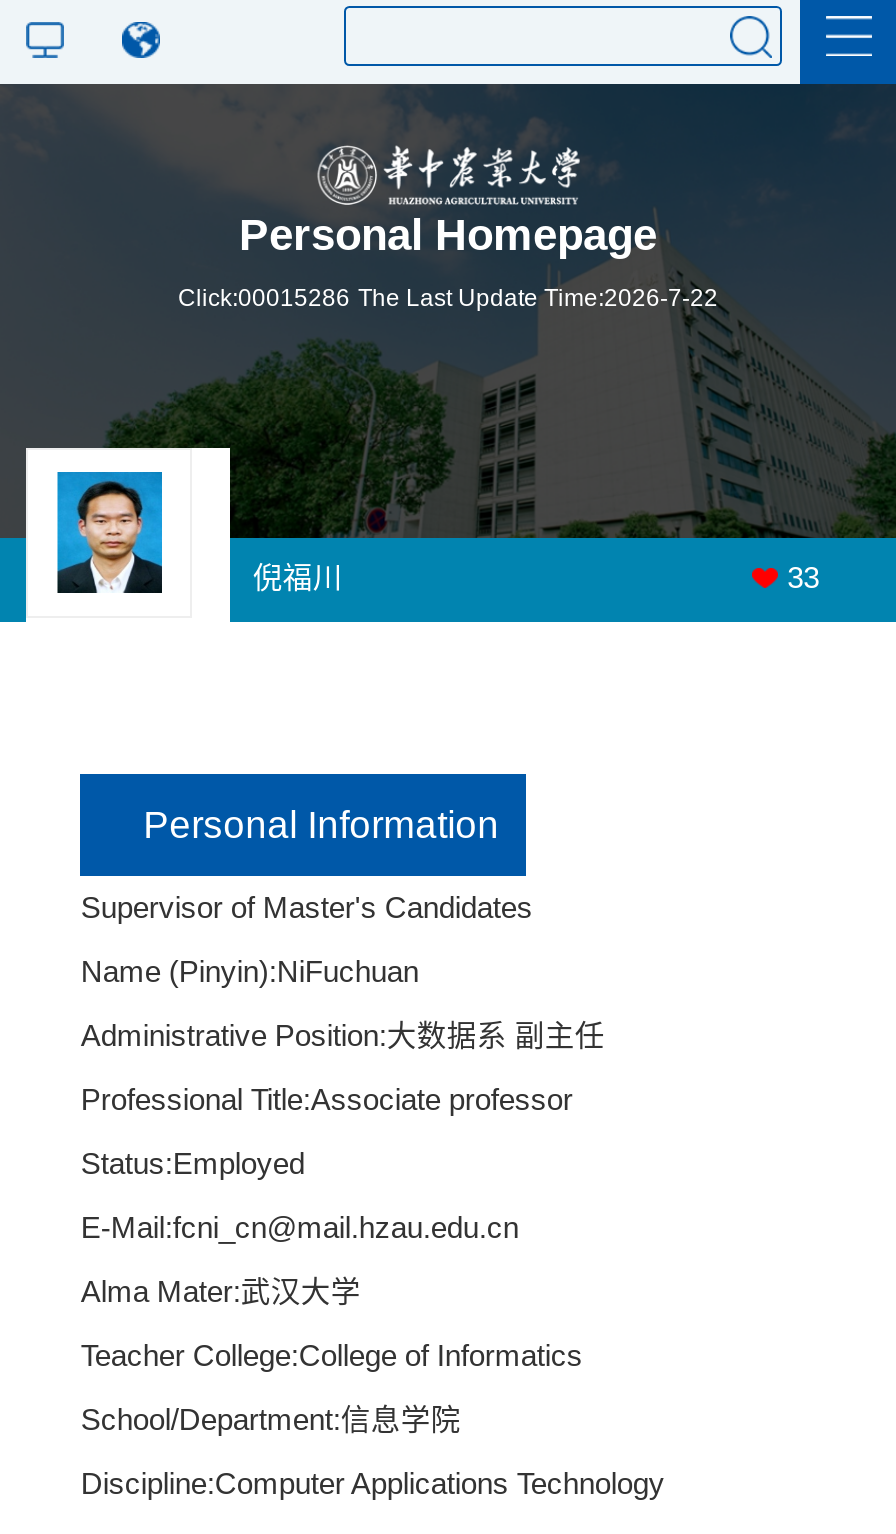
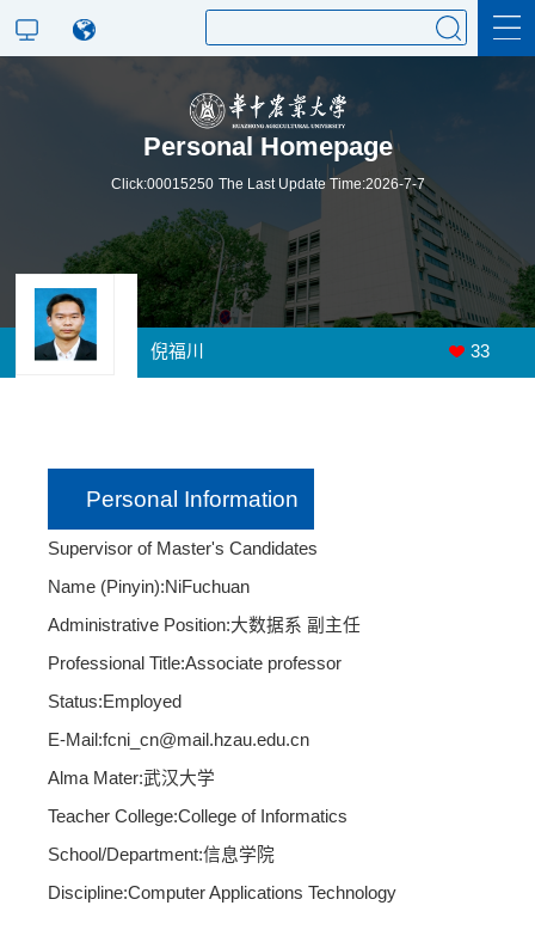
[178,284,718,312] Click:00015286 The Last Update Time:2026-7-22 -> [110,175,425,192] Click:00015250 The Last Update Time:2026-7-7

